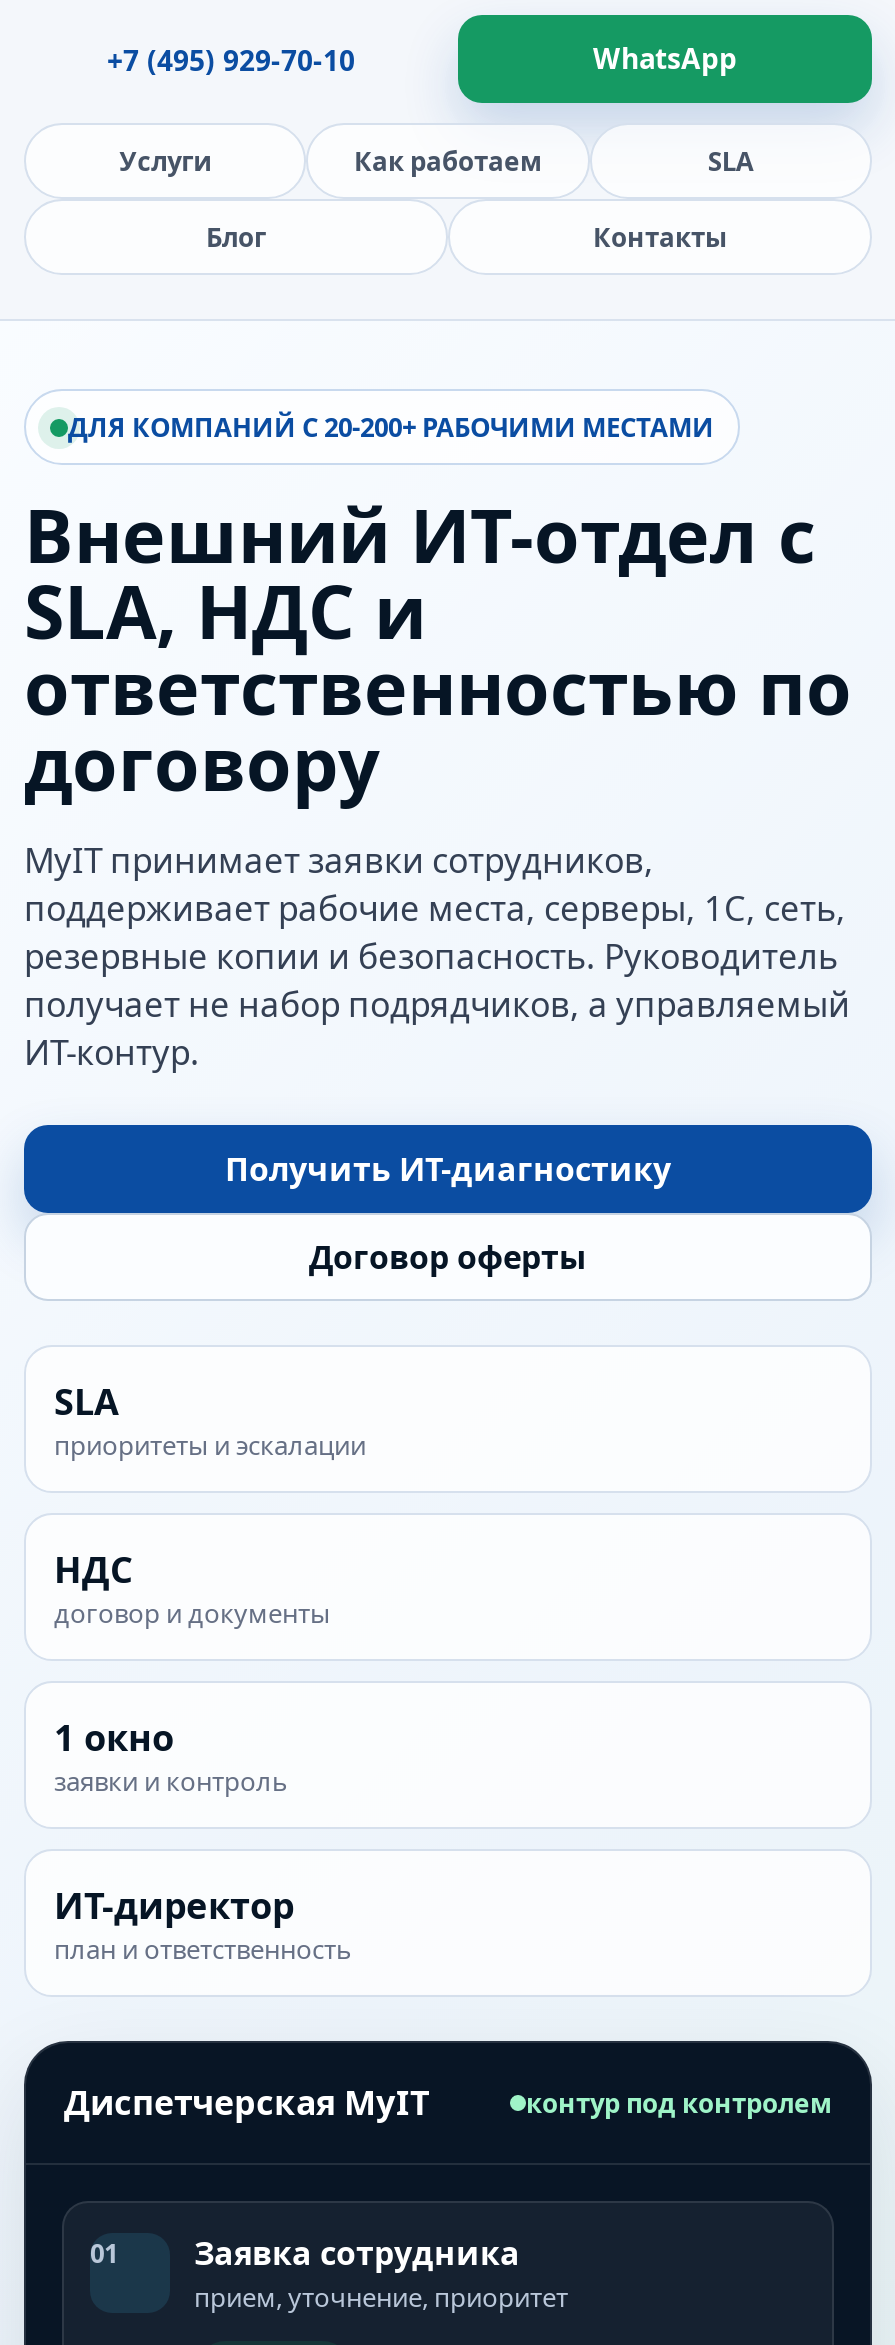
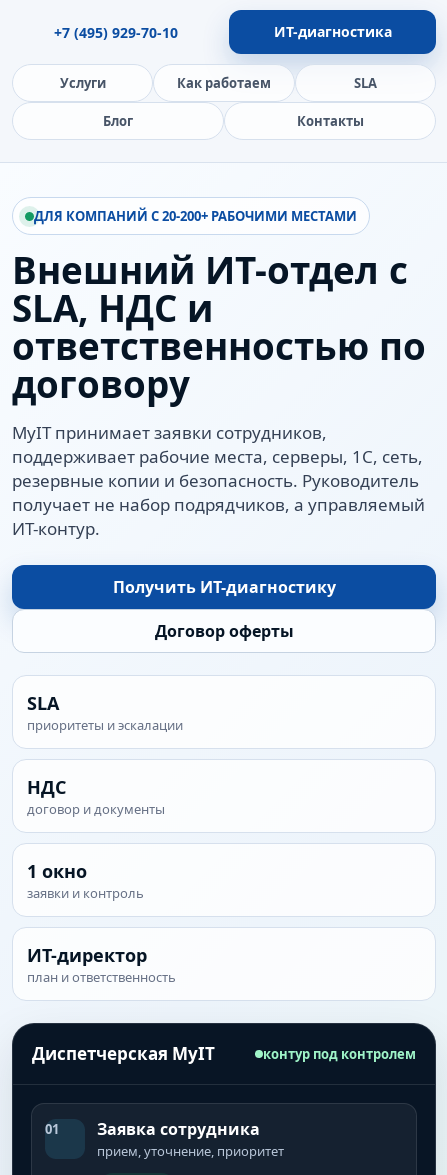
[593,39,737,77] WhatsApp -> [273,22,391,41] ИТ-диагностика

